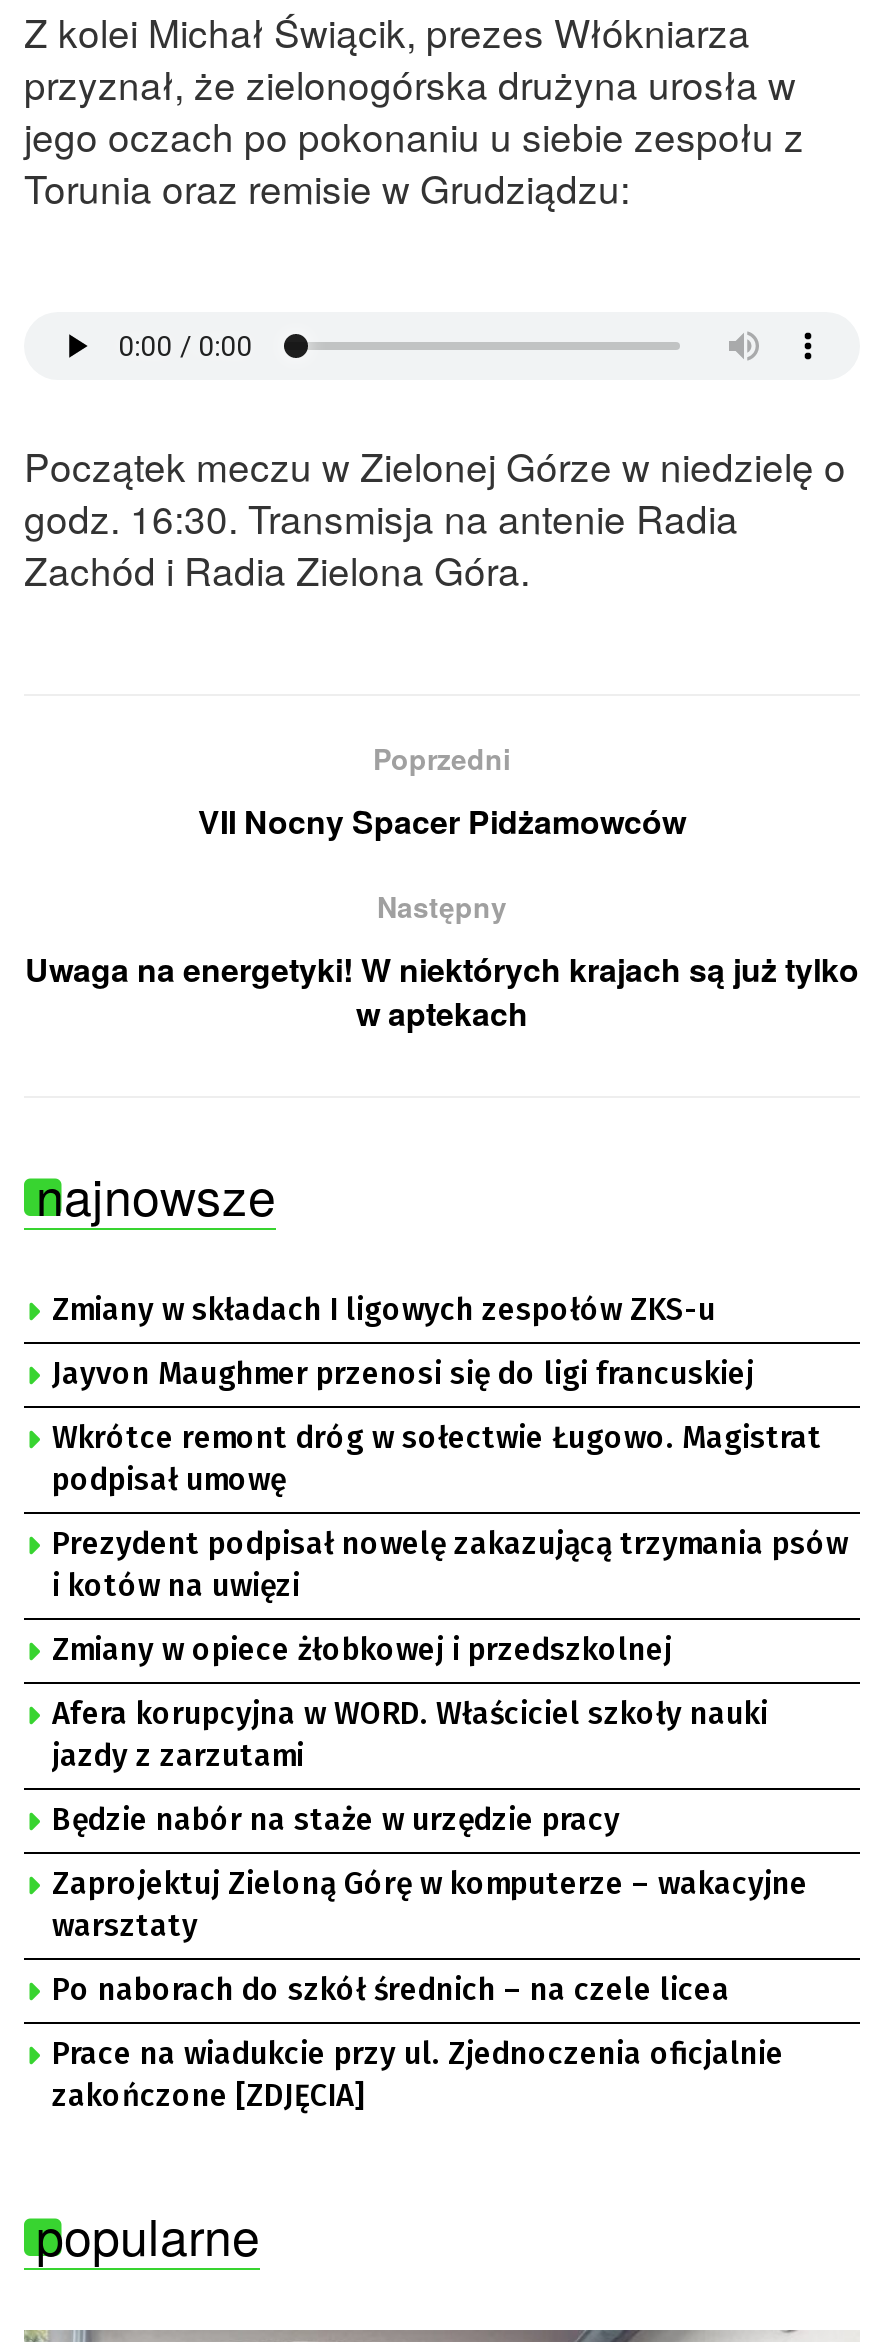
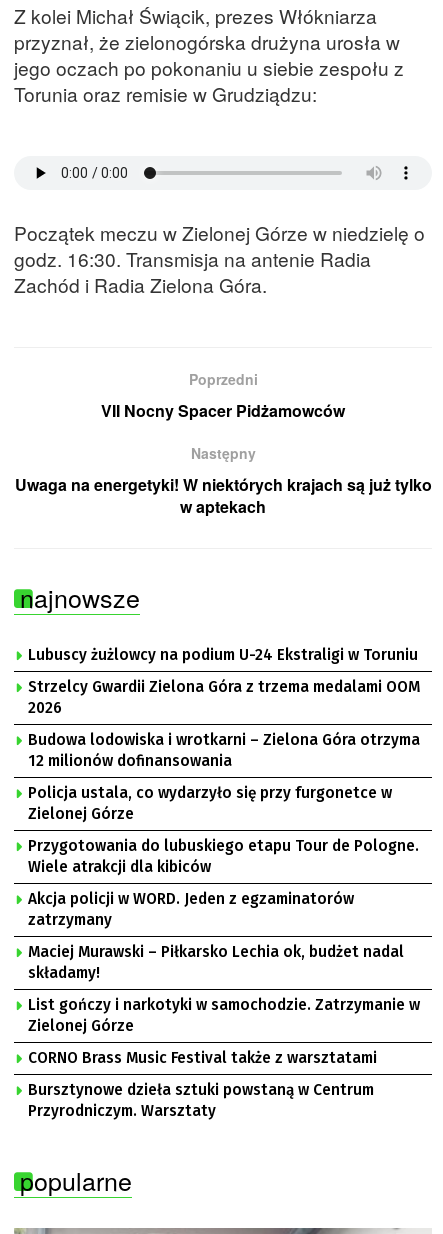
[52,1293,716,1329] Zmiany w składach I ligowych zespołów ZKS-u -> [28,646,419,664] Lubuscy żużlowcy na podium U-24 Ekstraligi w Toruniu
[52,1357,754,1393] Jayvon Maughmer przenosi się do ligi francuskiej -> [28,678,420,717] Strzelcy Gwardii Zielona Góra z trzema medalami OOM | 2026
[52,1421,822,1499] Wkrótce remont dróg w sołectwie Ługowo. Magistrat | podpisał umowę -> [28,731,420,770] Budowa lodowiska i wrotkarni – Zielona Góra otrzyma | 12 milionów dofinansowania
[52,1527,848,1605] Prezydent podpisał nowelę zakazującą trzymania psów | i kotów na uwięzi -> [28,784,392,823] Policja ustala, co wydarzyło się przy furgonetce w | Zielonej Górze
[52,1633,672,1669] Zmiany w opiece żłobkowej i przedszkolnej -> [28,837,419,876] Przygotowania do lubuskiego etapu Tour de Pologne. | Wiele atrakcji dla kibiców
[52,1697,768,1775] Afera korupcyjna w WORD. Właściciel szkoły nauki | jazdy z zarzutami -> [28,890,354,929] Akcja policji w WORD. Jeden z egzaminatorów | zatrzymany
[52,1803,620,1839] Będzie nabór na staże w urzędzie pracy -> [28,943,404,982] Maciej Murawski – Piłkarsko Lechia ok, budżet nadal | składamy!
[52,1867,808,1945] Zaprojektuj Zieloną Górę w komputerze – wakacyjne | warsztaty -> [28,996,420,1035] List gończy i narkotyki w samochodzie. Zatrzymanie w | Zielonej Górze
[52,1973,730,2009] Po naborach do szkół średnich – na czele licea -> [28,1049,377,1067] CORNO Brass Music Festival także z warsztatami
[52,2037,784,2115] Prace na wiadukcie przy ul. Zjednoczenia oficjalnie | zakończone [ZDJĘCIA] -> [28,1081,374,1120] Bursztynowe dzieła sztuki powstaną w Centrum | Przyrodniczym. Warsztaty

